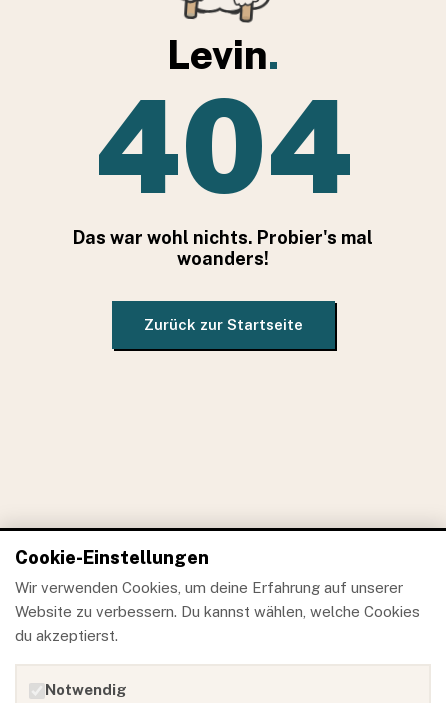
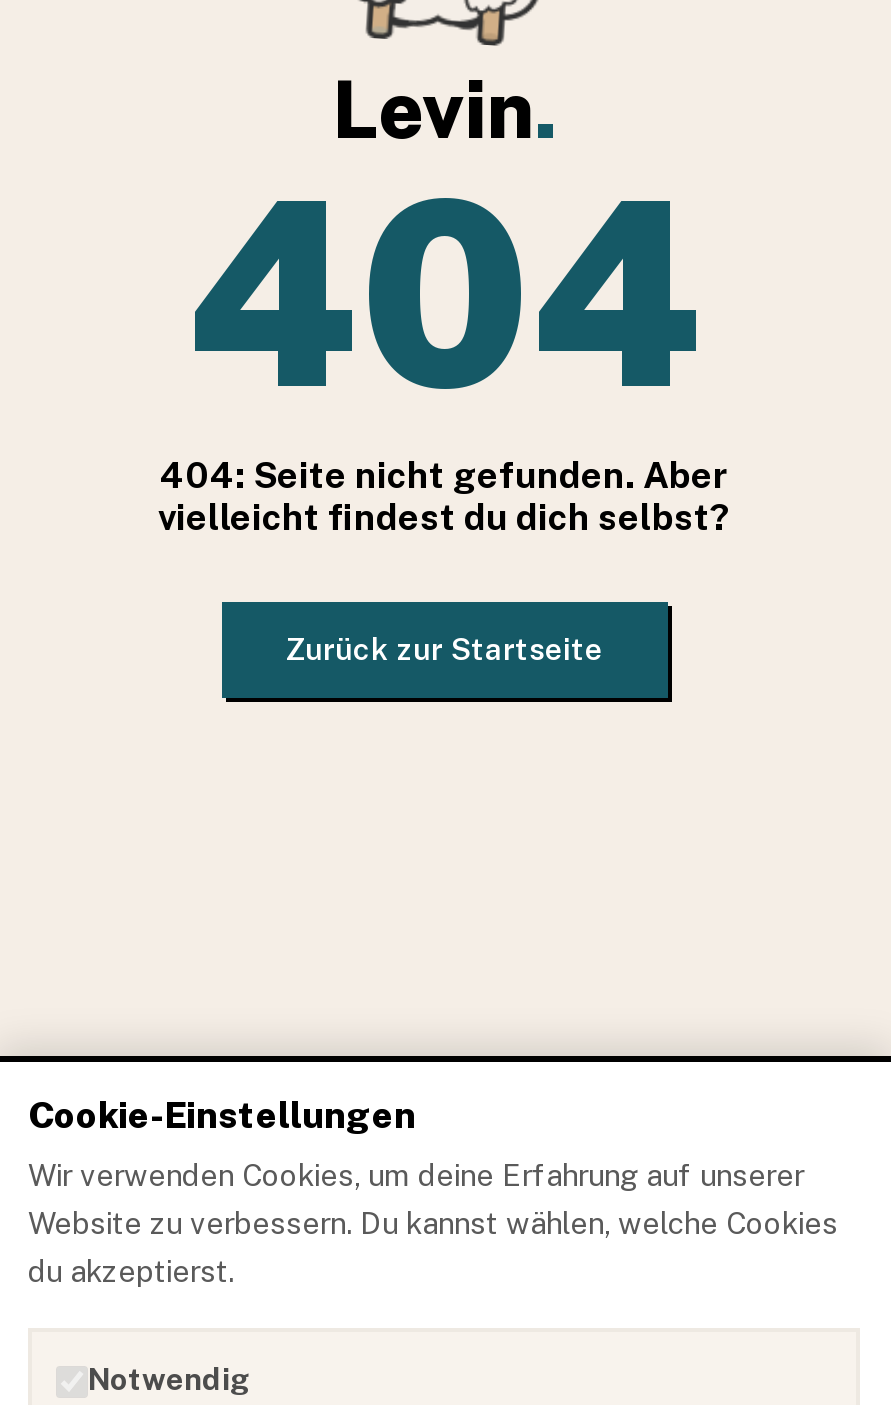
[73,227,373,269] Das war wohl nichts. Probier's mal | woanders! -> [158,455,730,539] 404: Seite nicht gefunden. Aber | vielleicht findest du dich selbst?

